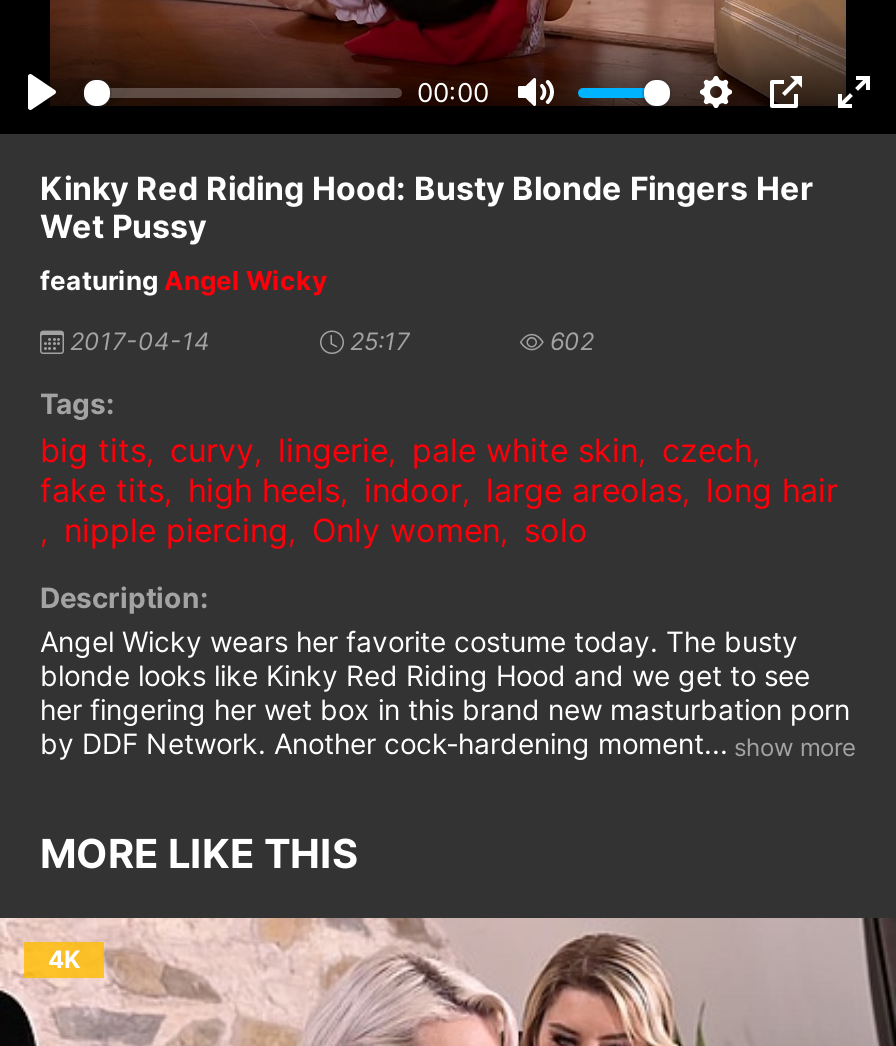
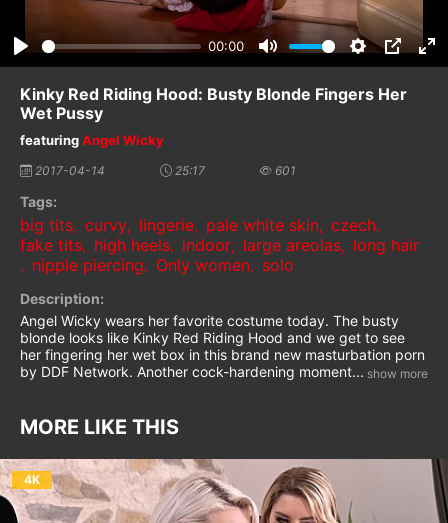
[544,327,594,357] 602 -> [272,163,296,178] 601

